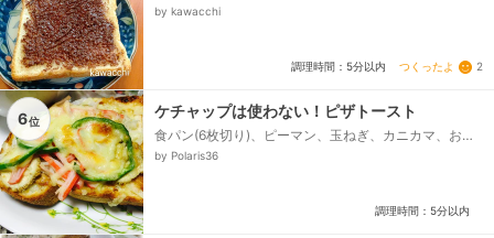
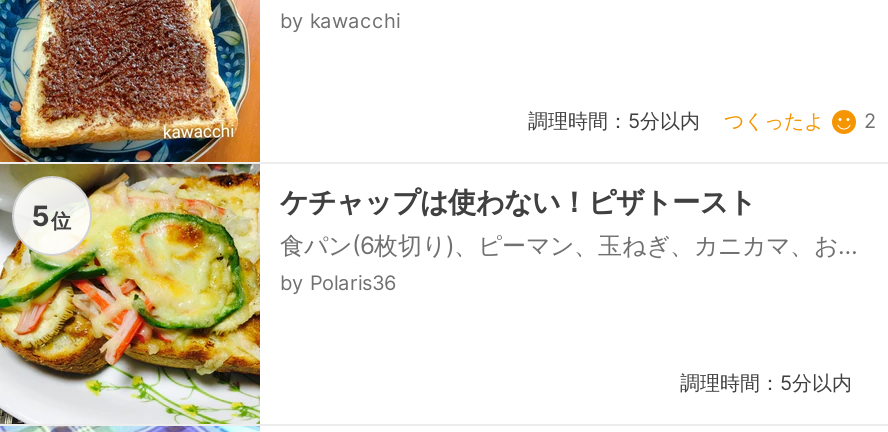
[17,109,40,128] 6位 -> [32,198,72,232] 5位

